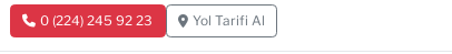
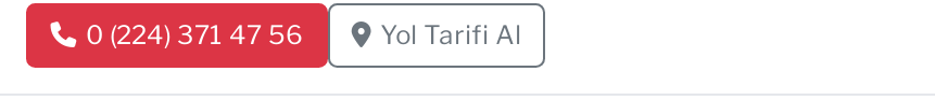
[41,13,153,28] 0 (224) 245 92 23 -> [86,20,303,50] 0 (224) 371 47 56

